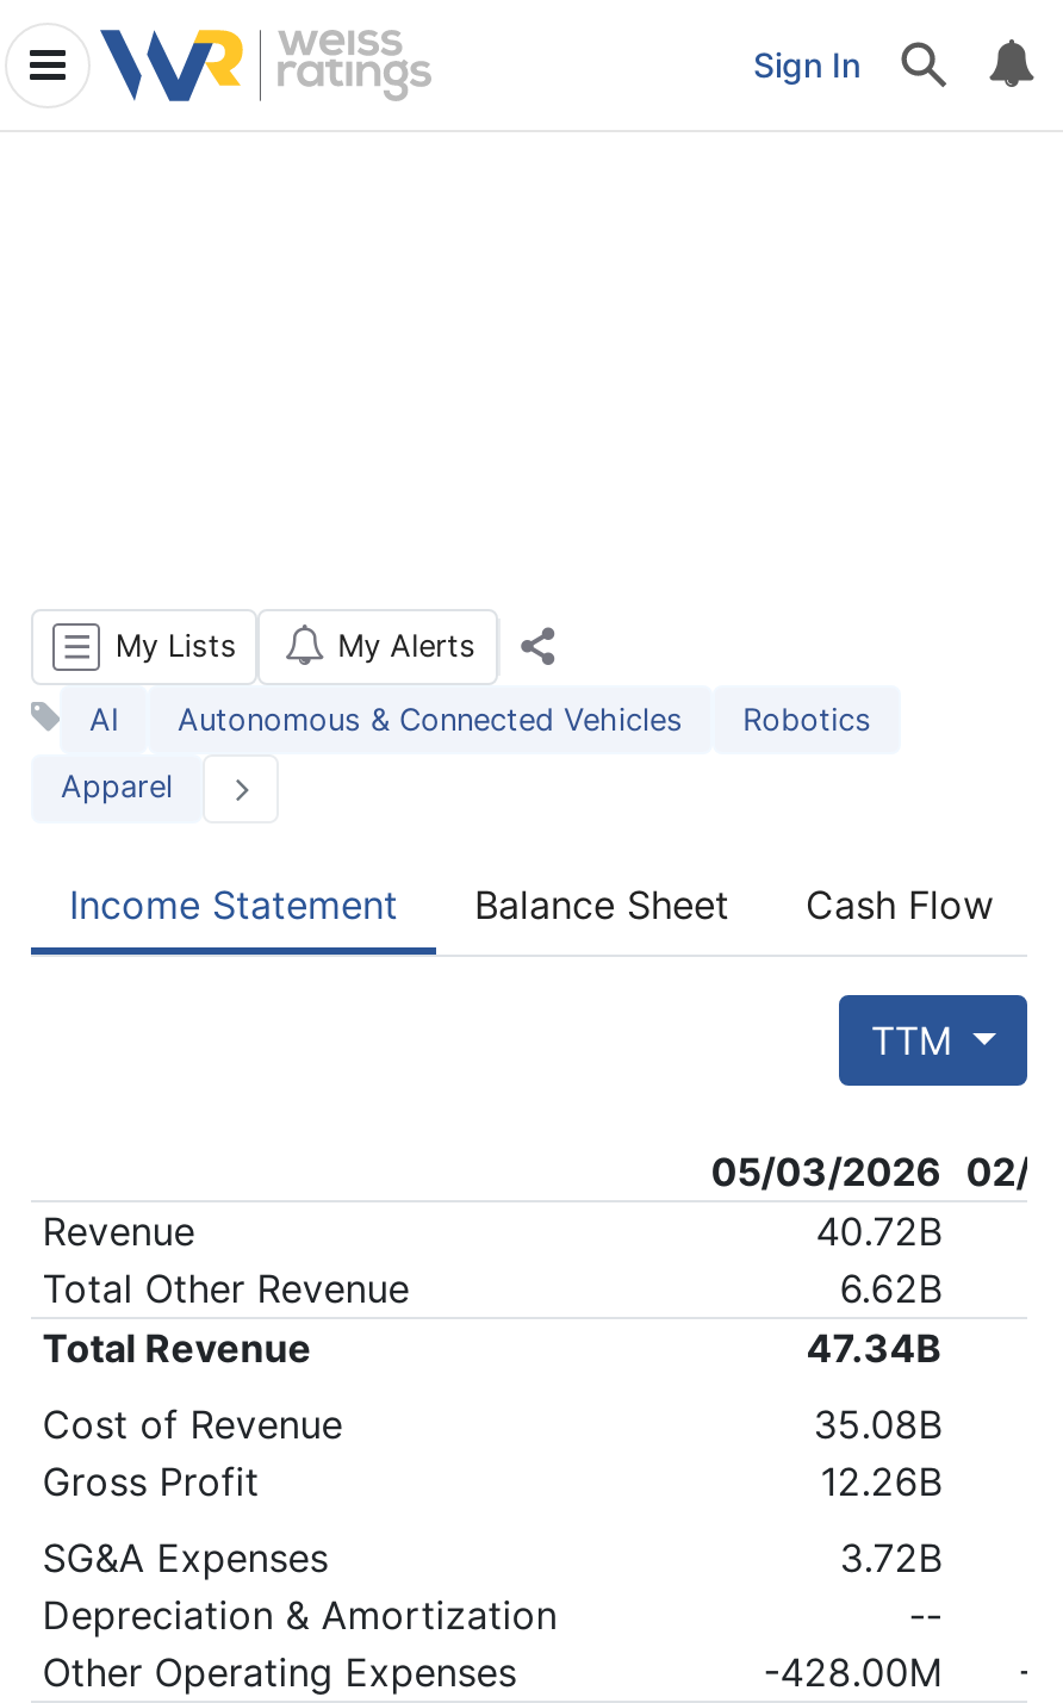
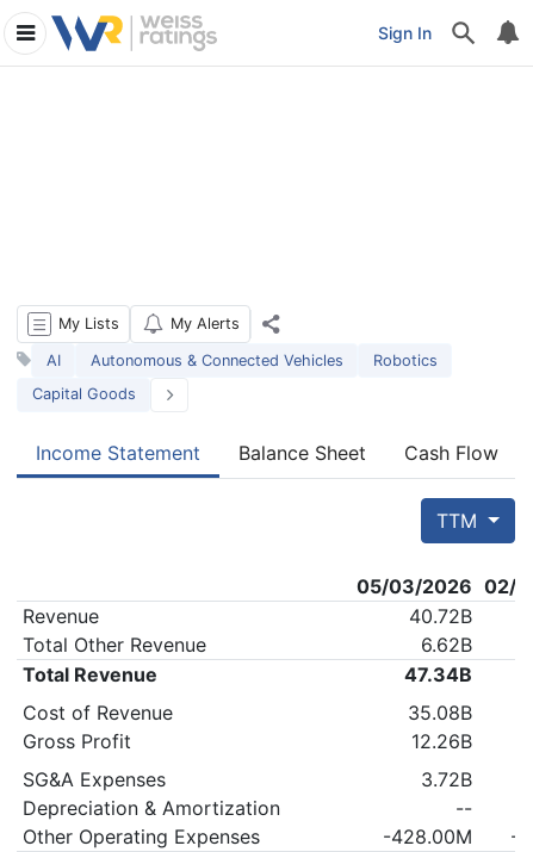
[61,770,173,806] Apparel -> [32,385,135,403] Capital Goods

